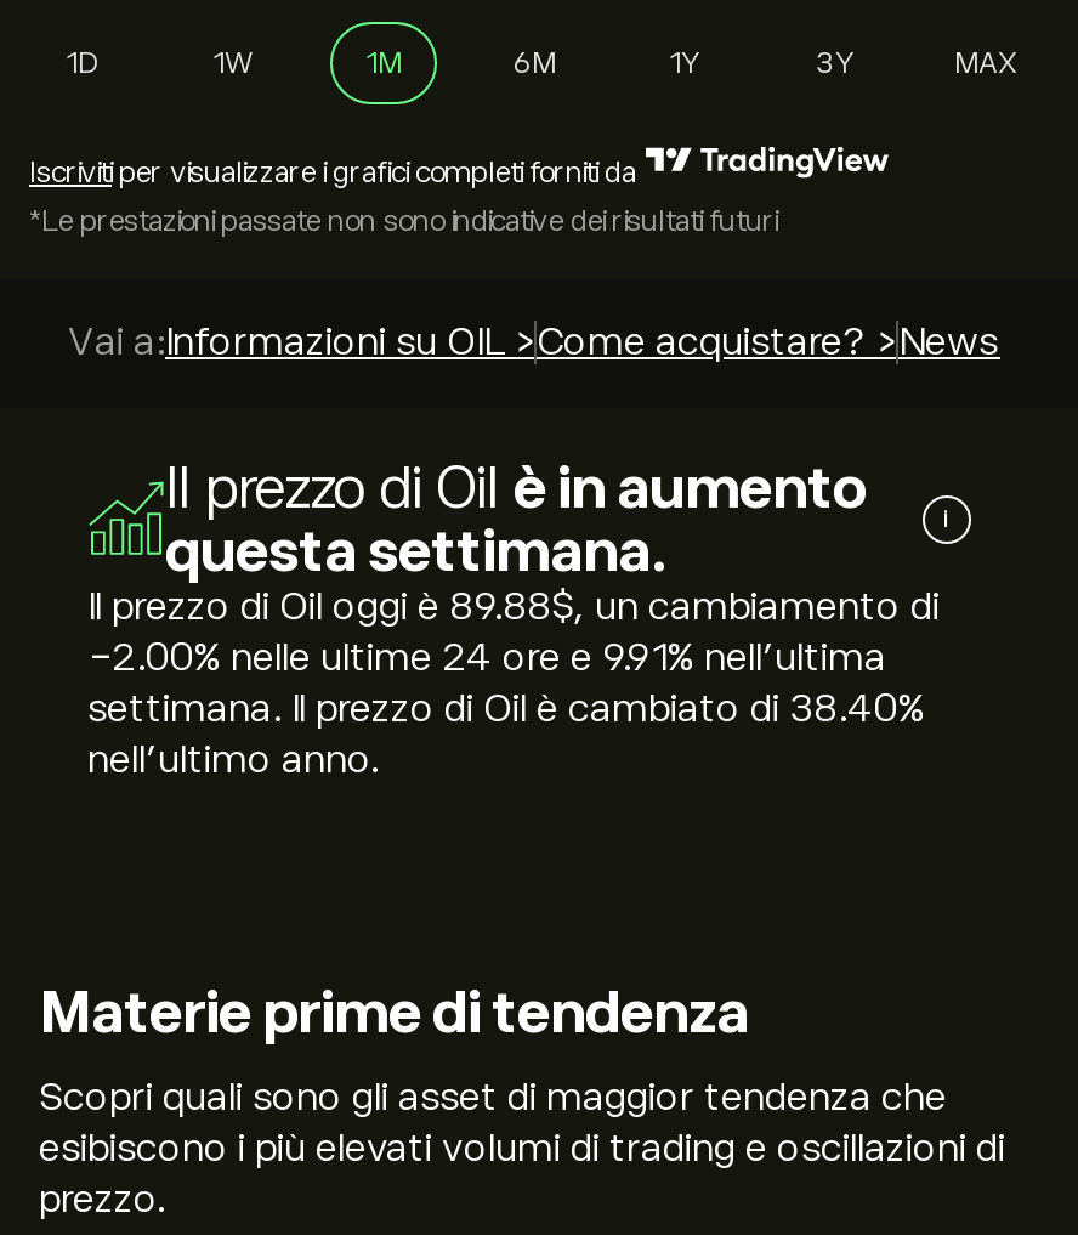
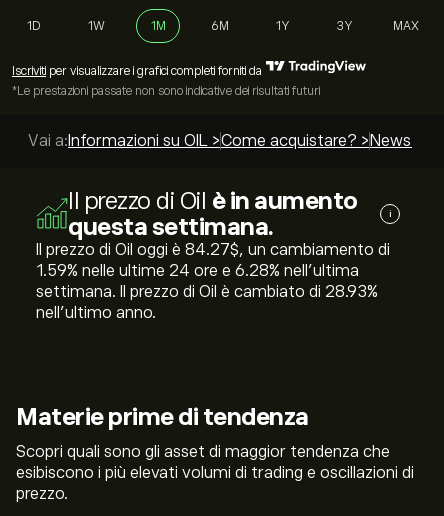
[87,585,940,629] Il prezzo di Oil oggi è 89.88$, un cambiamento di -> [36,241,390,259] Il prezzo di Oil oggi è 84.27$, un cambiamento di
[87,636,886,680] -2.00% nelle ultime 24 ore e 9.91% nell'ultima -> [36,262,359,280] 1.59% nelle ultime 24 ore e 6.28% nell'ultima
[87,687,925,731] settimana. Il prezzo di Oil è cambiato di 38.40% -> [36,283,378,301] settimana. Il prezzo di Oil è cambiato di 28.93%

